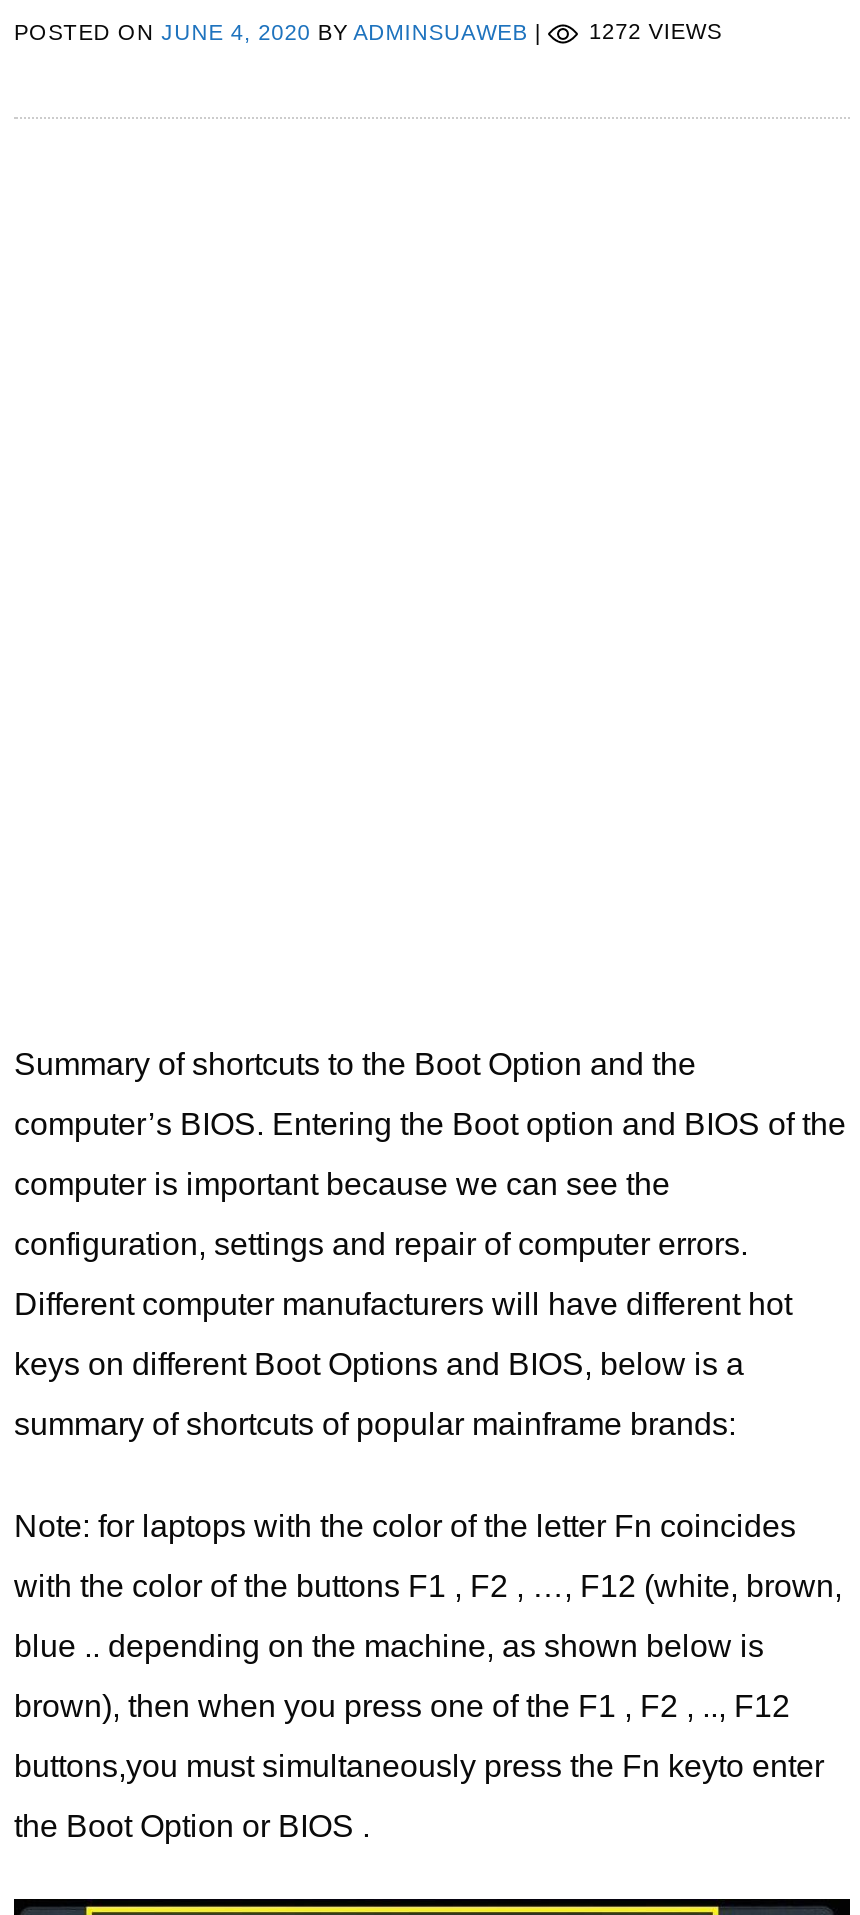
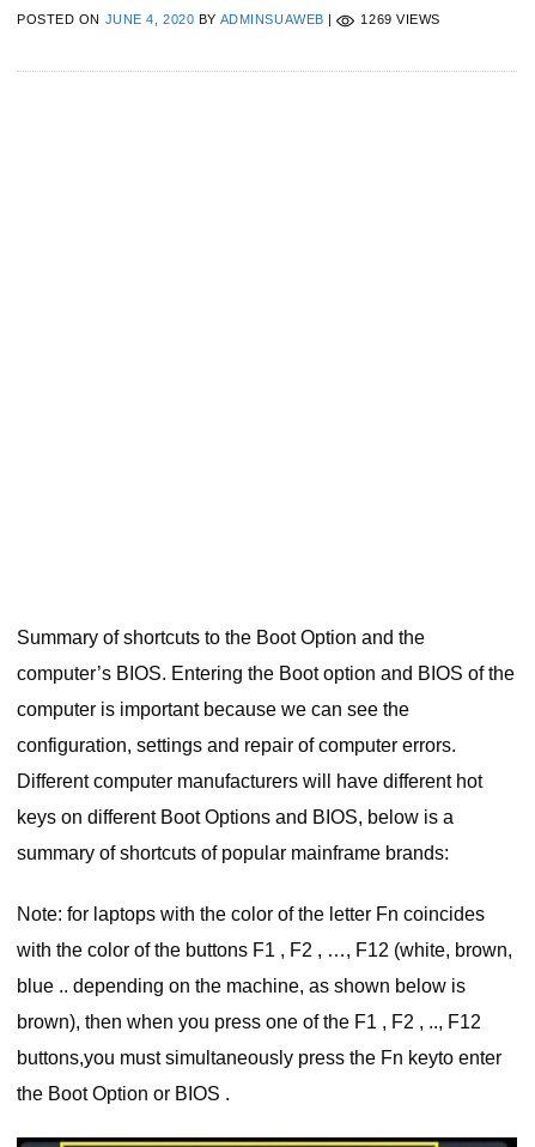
[589,20,722,44] 1272 VIEWS -> [361,12,441,27] 1269 VIEWS

